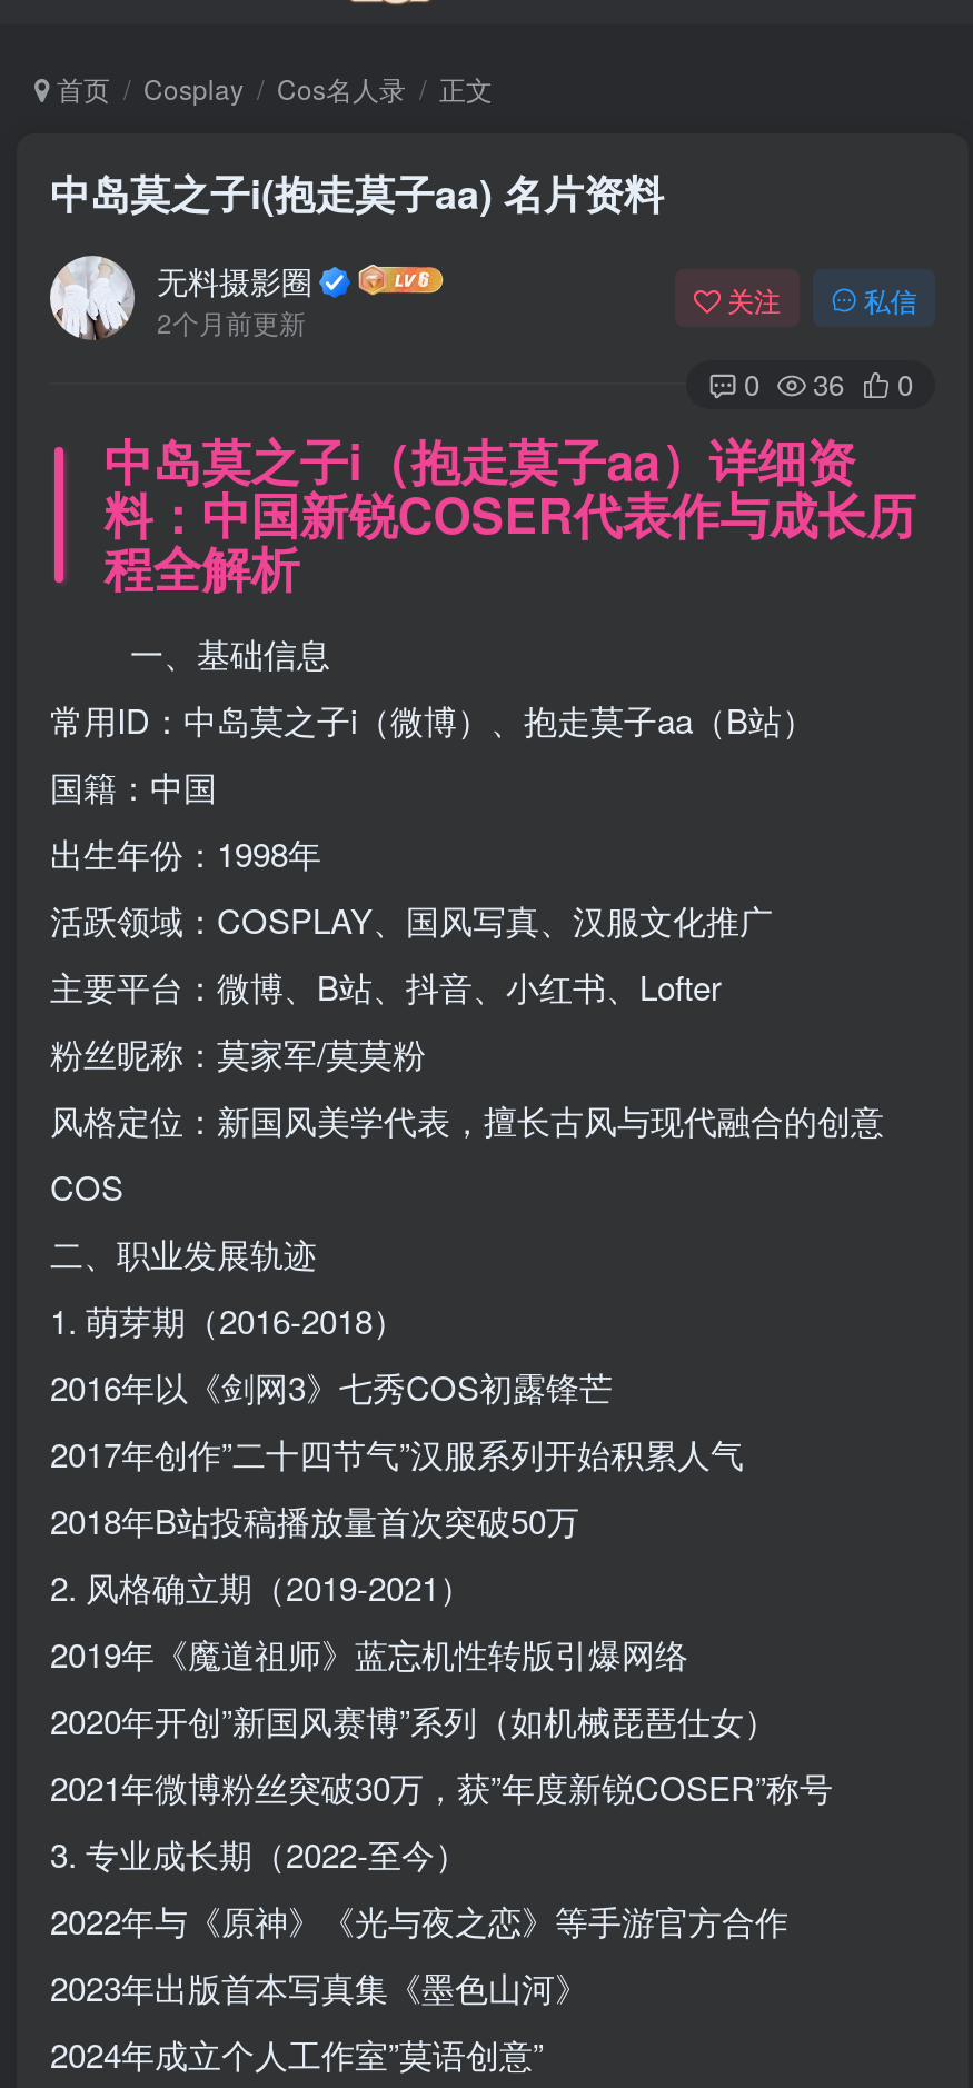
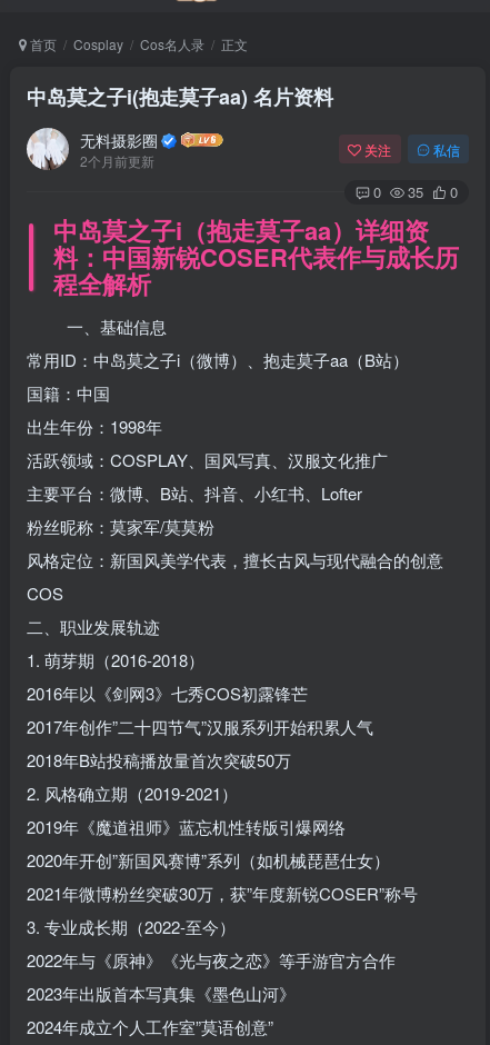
[744,362,913,405] 0 36 0 -> [373,181,458,202] 0 35 0

